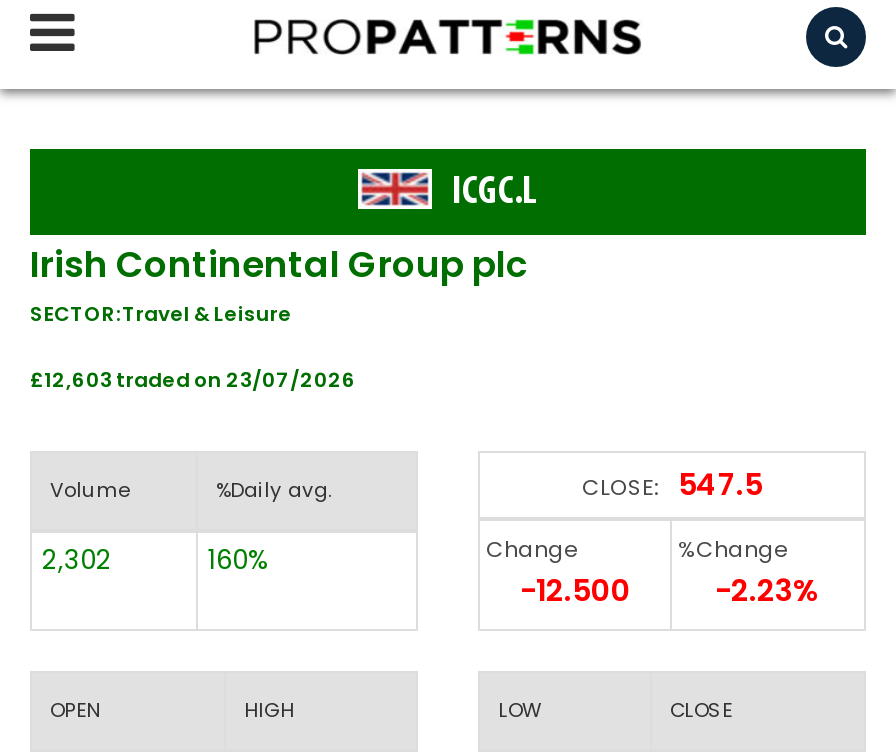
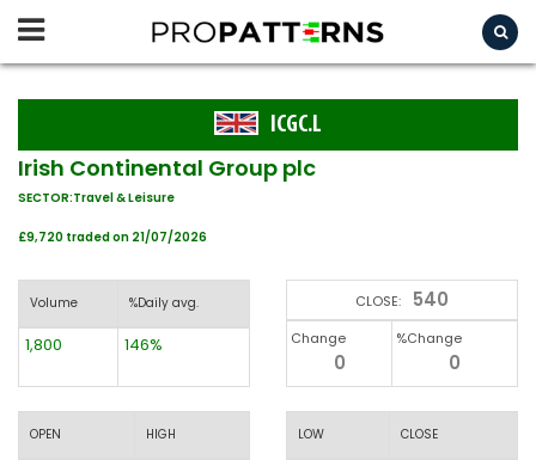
[30,365,356,395] £12,603 traded on 23/07/2026 -> [18,228,207,246] £9,720 traded on 21/07/2026
[582,463,762,505] CLOSE: 547.5 -> [355,287,449,312] CLOSE: 540
[42,541,112,579] 2,302 -> [25,333,62,356] 1,800
[208,541,270,579] 160% -> [124,333,163,356] 146%
[520,569,630,611] -12.500 -> [333,350,345,375] 0
[715,569,821,611] -2.23% -> [449,350,461,375] 0

